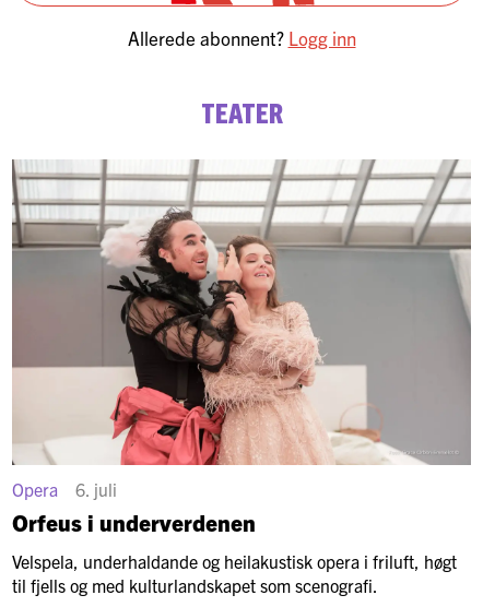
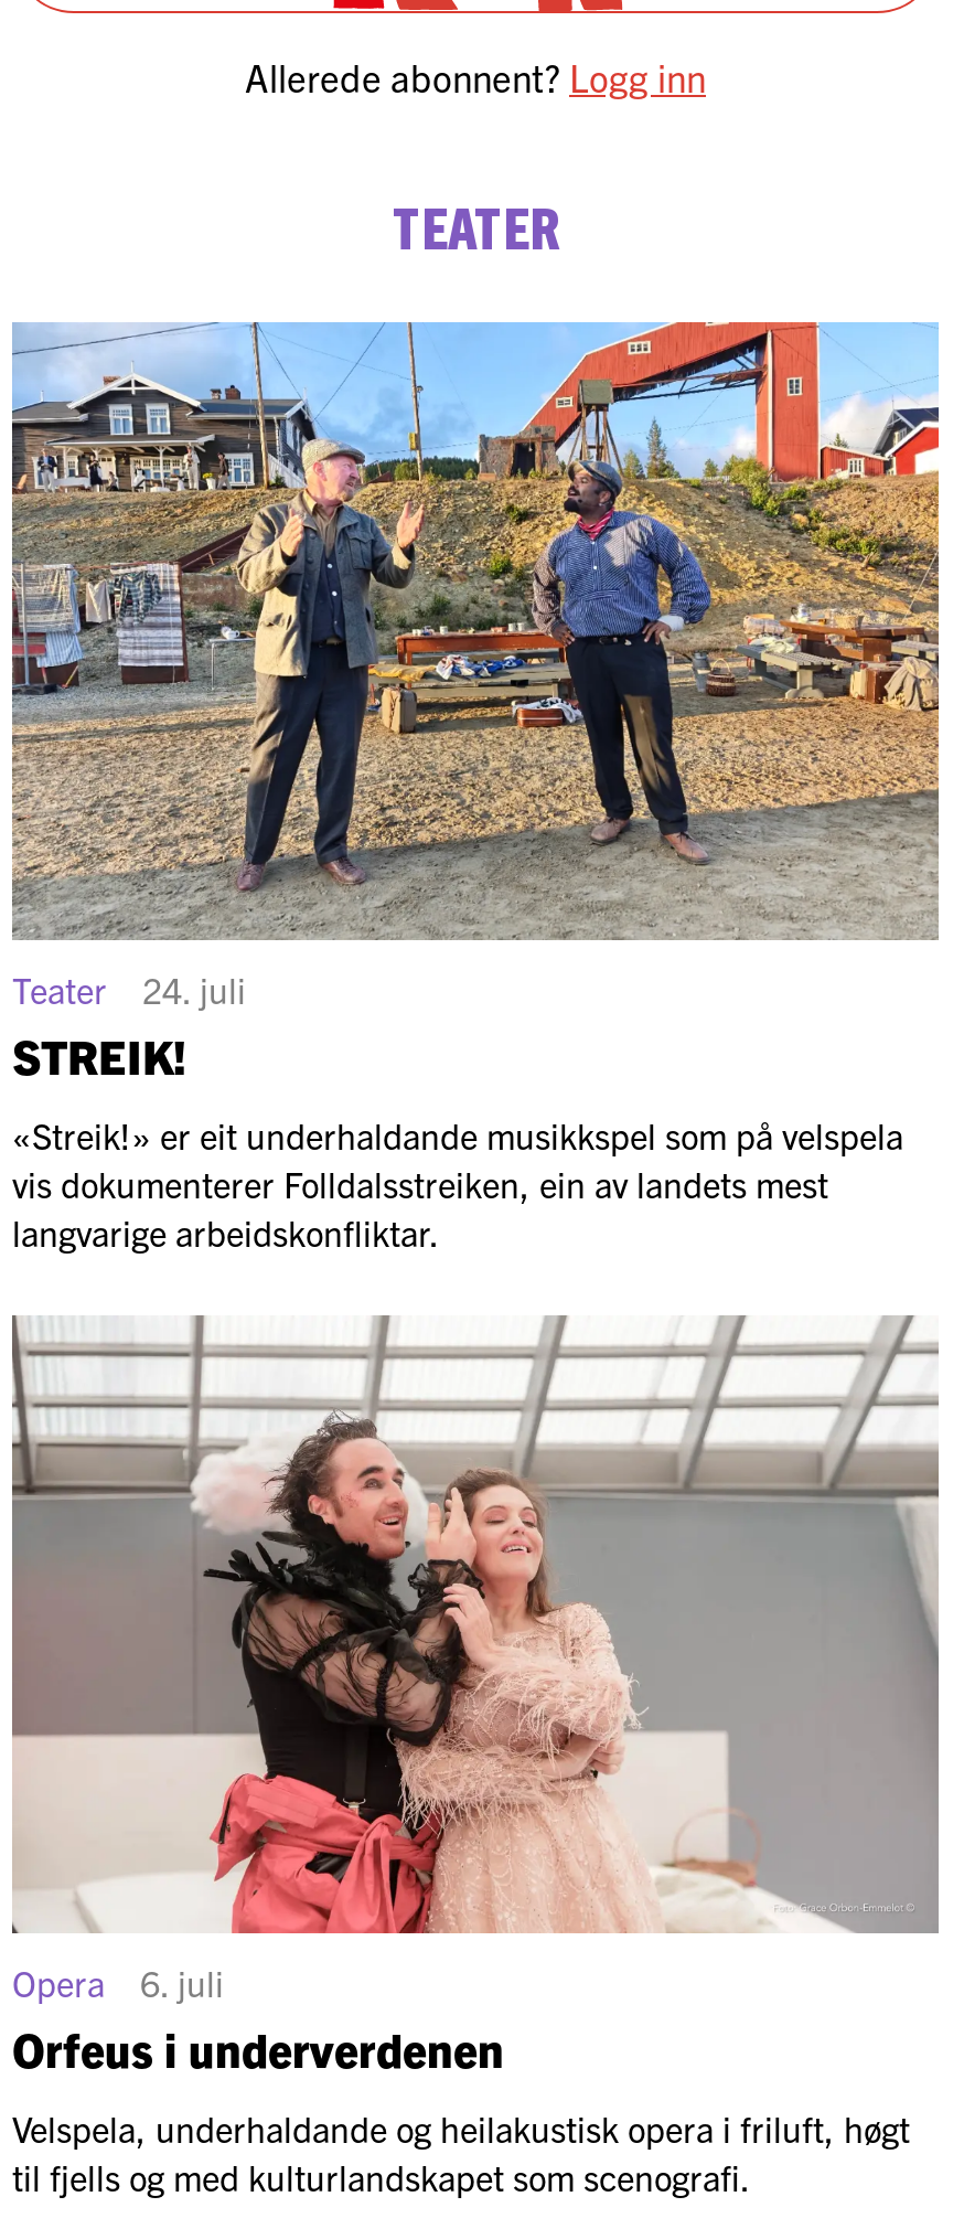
none -> [10,320,941,1253] [image] | Teater | 24. juli | STREIK! | «Streik!» er eit underhaldande musikkspel som på velspela | vis dokumenterer Folldalsstreiken, ein av landets mest | langvarige arbeidskonfliktar.

